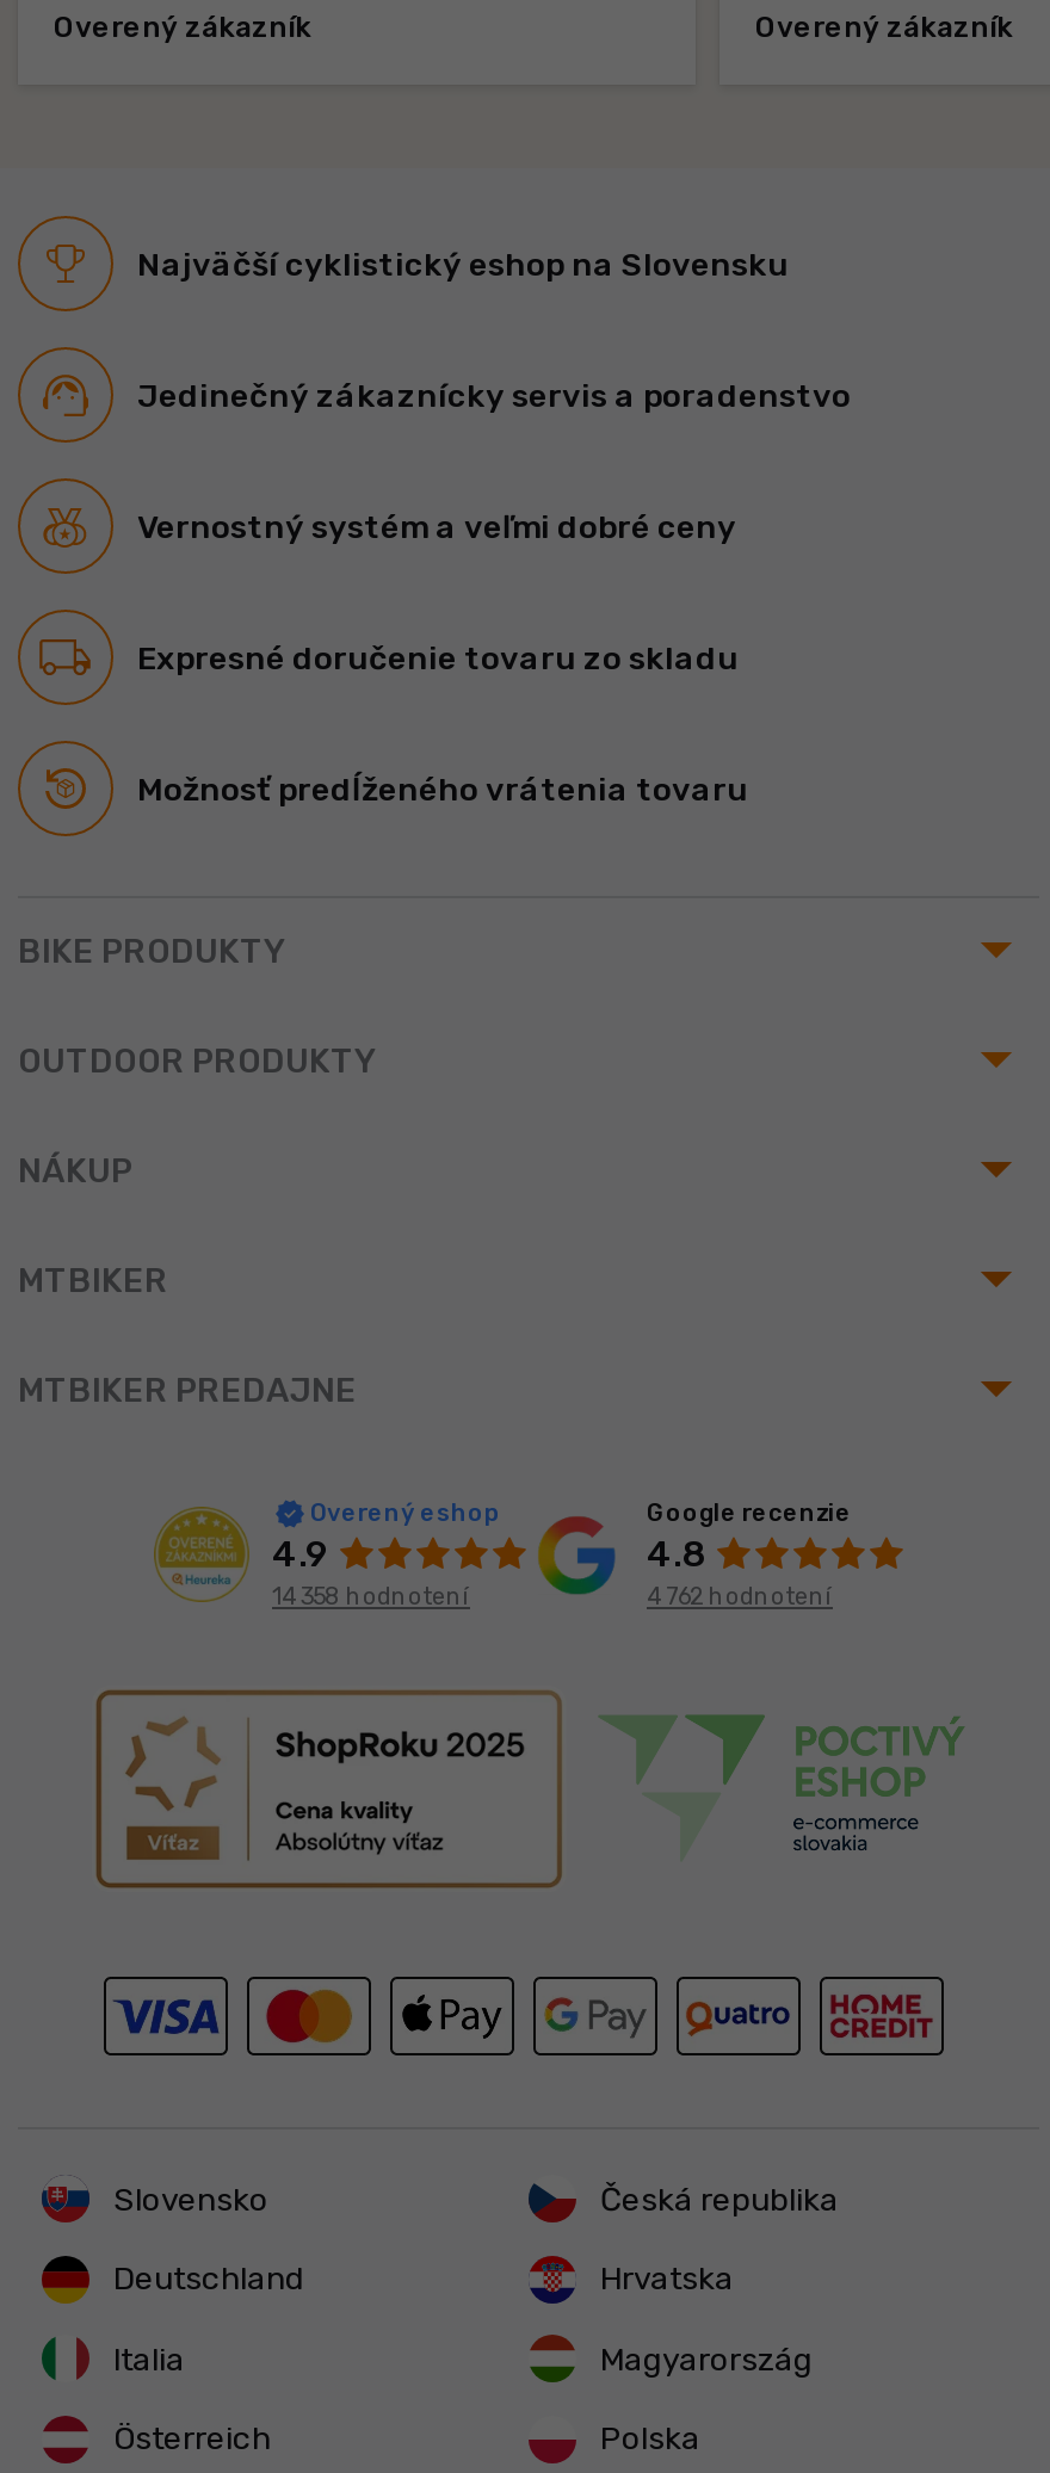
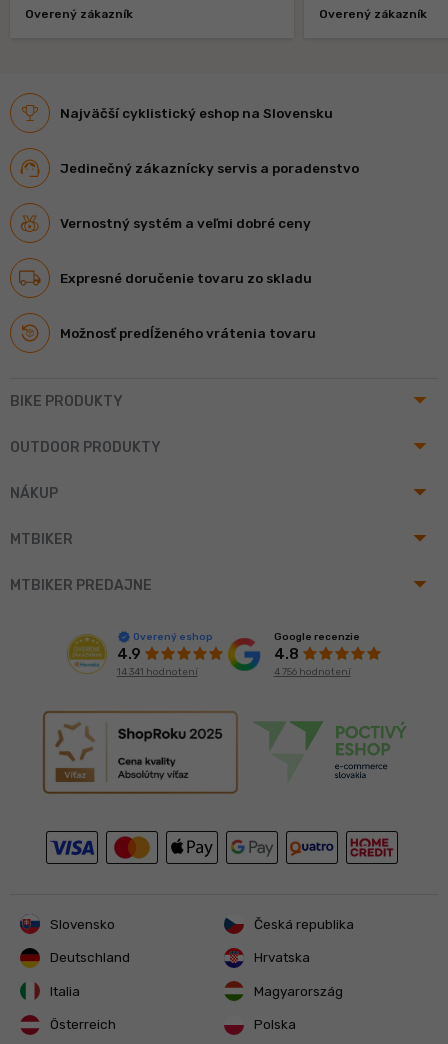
[272,1583,470,1611] 14 358 hodnotení -> [116,666,197,678] 14 341 hodnotení
[647,1582,833,1611] 4 762 hodnotení -> [273,666,350,678] 4 756 hodnotení

